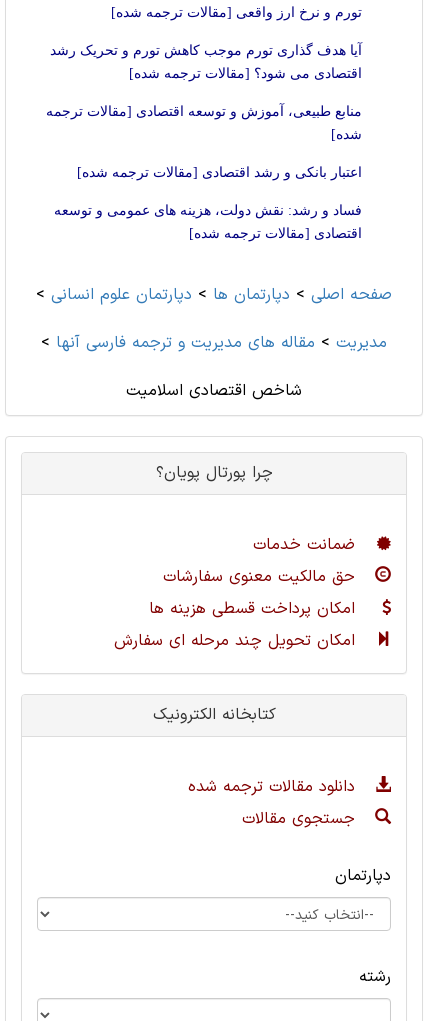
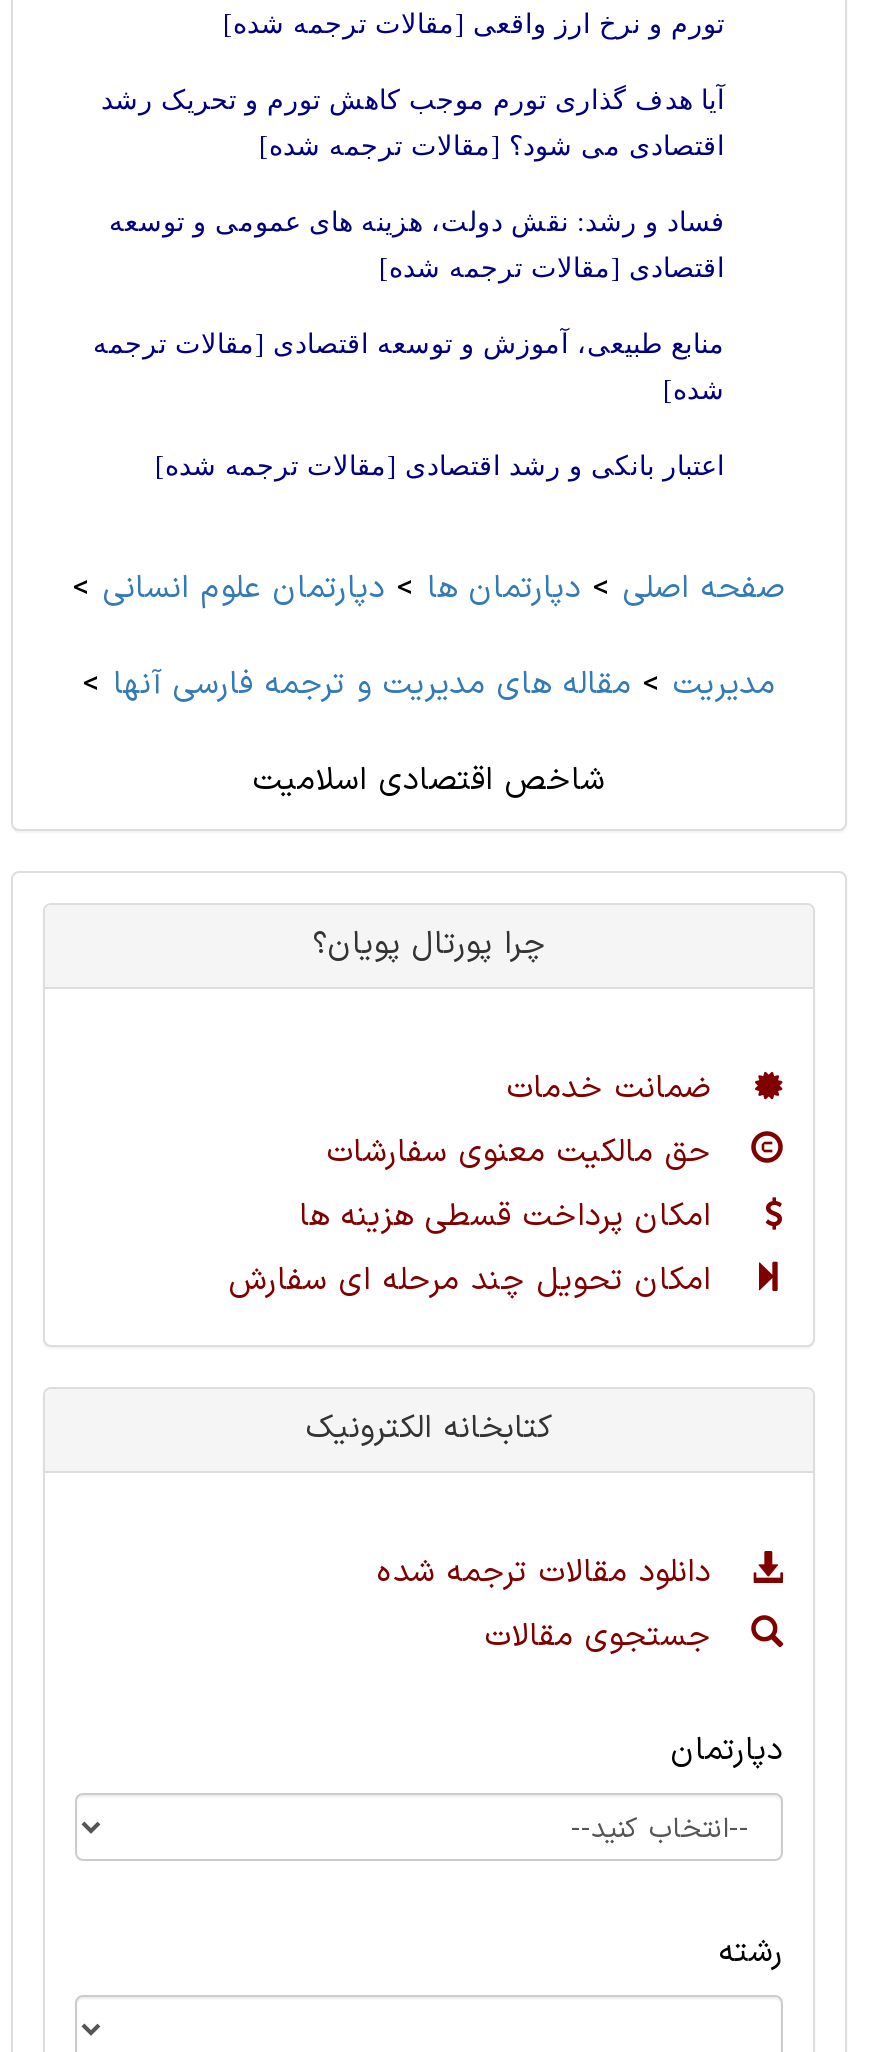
moved [46,104,362,180] -> [93,329,725,481]: منابع طبیعی، آموزش و توسعه اقتصادی [مقالات ترجمه | شده] | اعتبار بانکی و رشد اقتصادی [مقالات ترجمه شده]
moved [54,203,362,241] -> [109,207,725,283]: فساد و رشد: نقش دولت، هزینه های عمومی و توسعه | اقتصادی [مقالات ترجمه شده]

